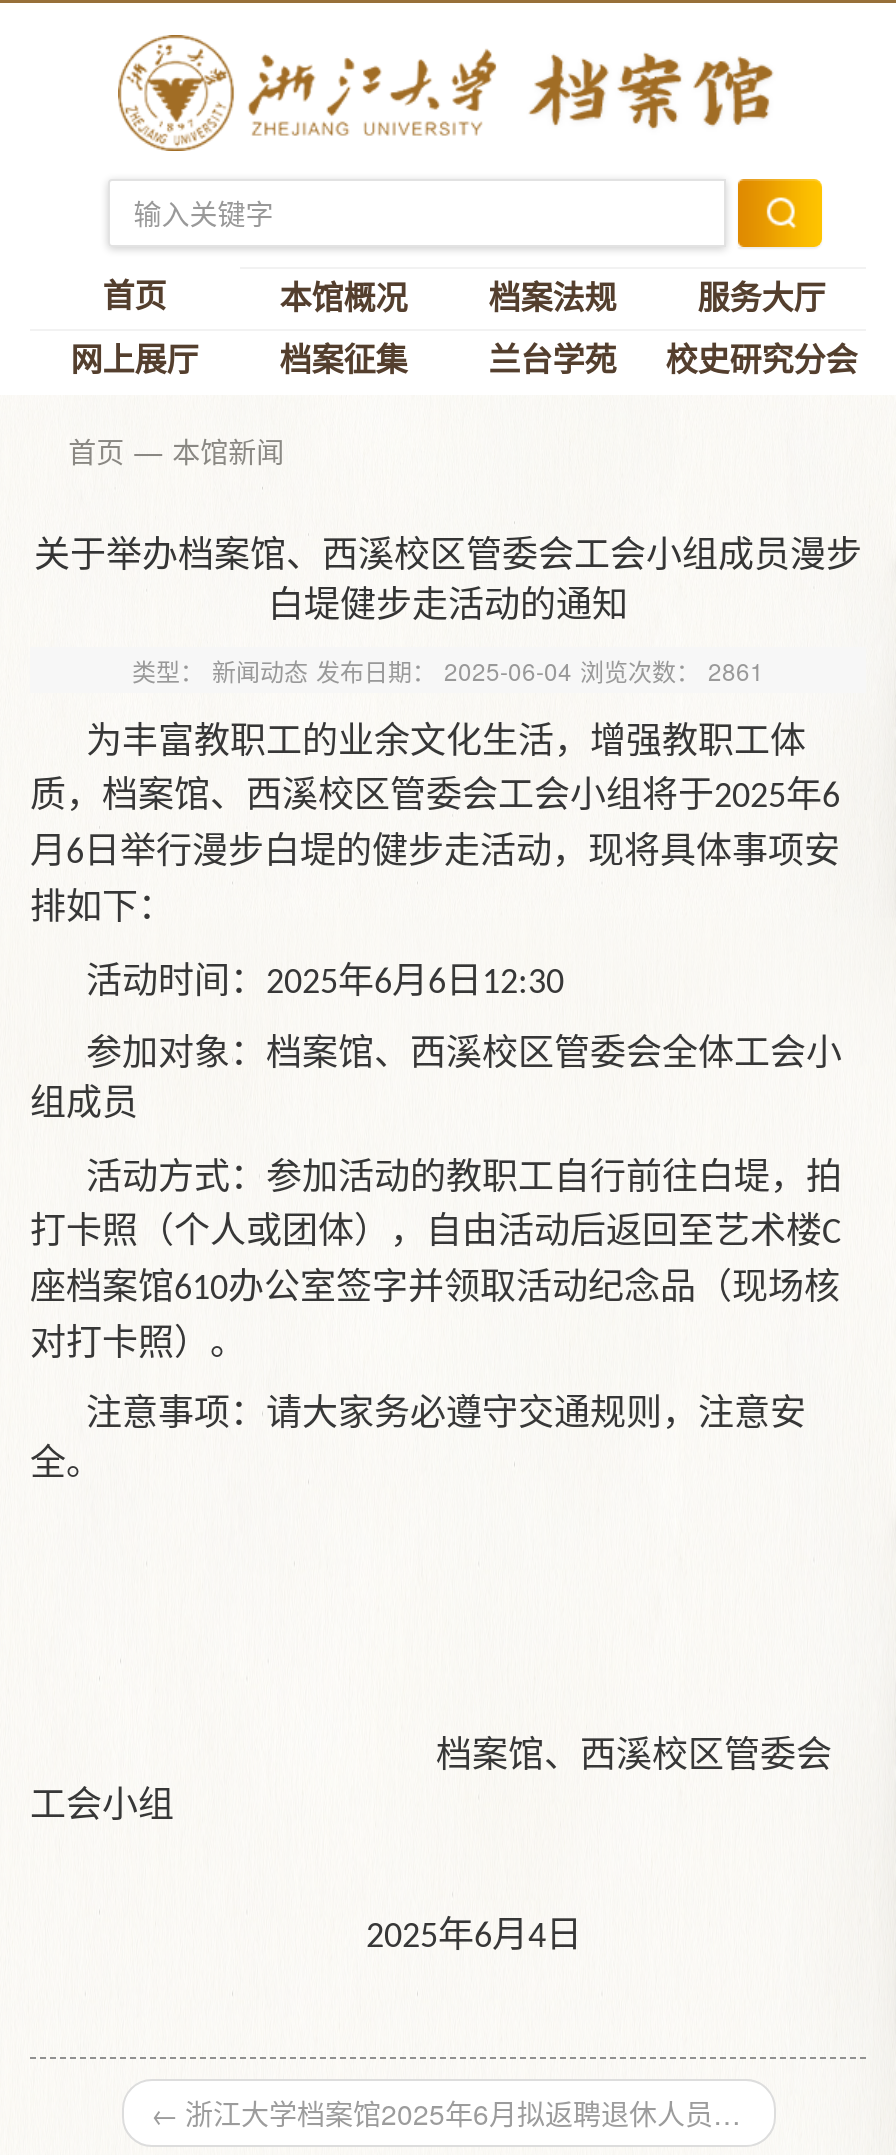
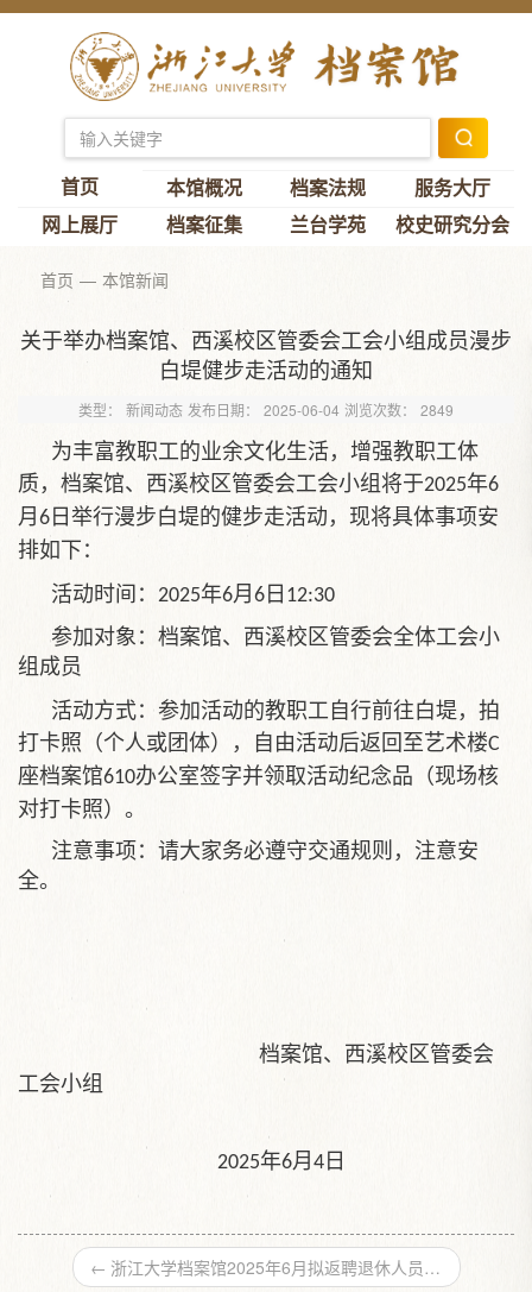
[132,653,764,687] 类型： 新闻动态 发布日期： 2025-06-04 浏览次数： 2861 -> [78,399,454,420] 类型： 新闻动态 发布日期： 2025-06-04 浏览次数： 2849

